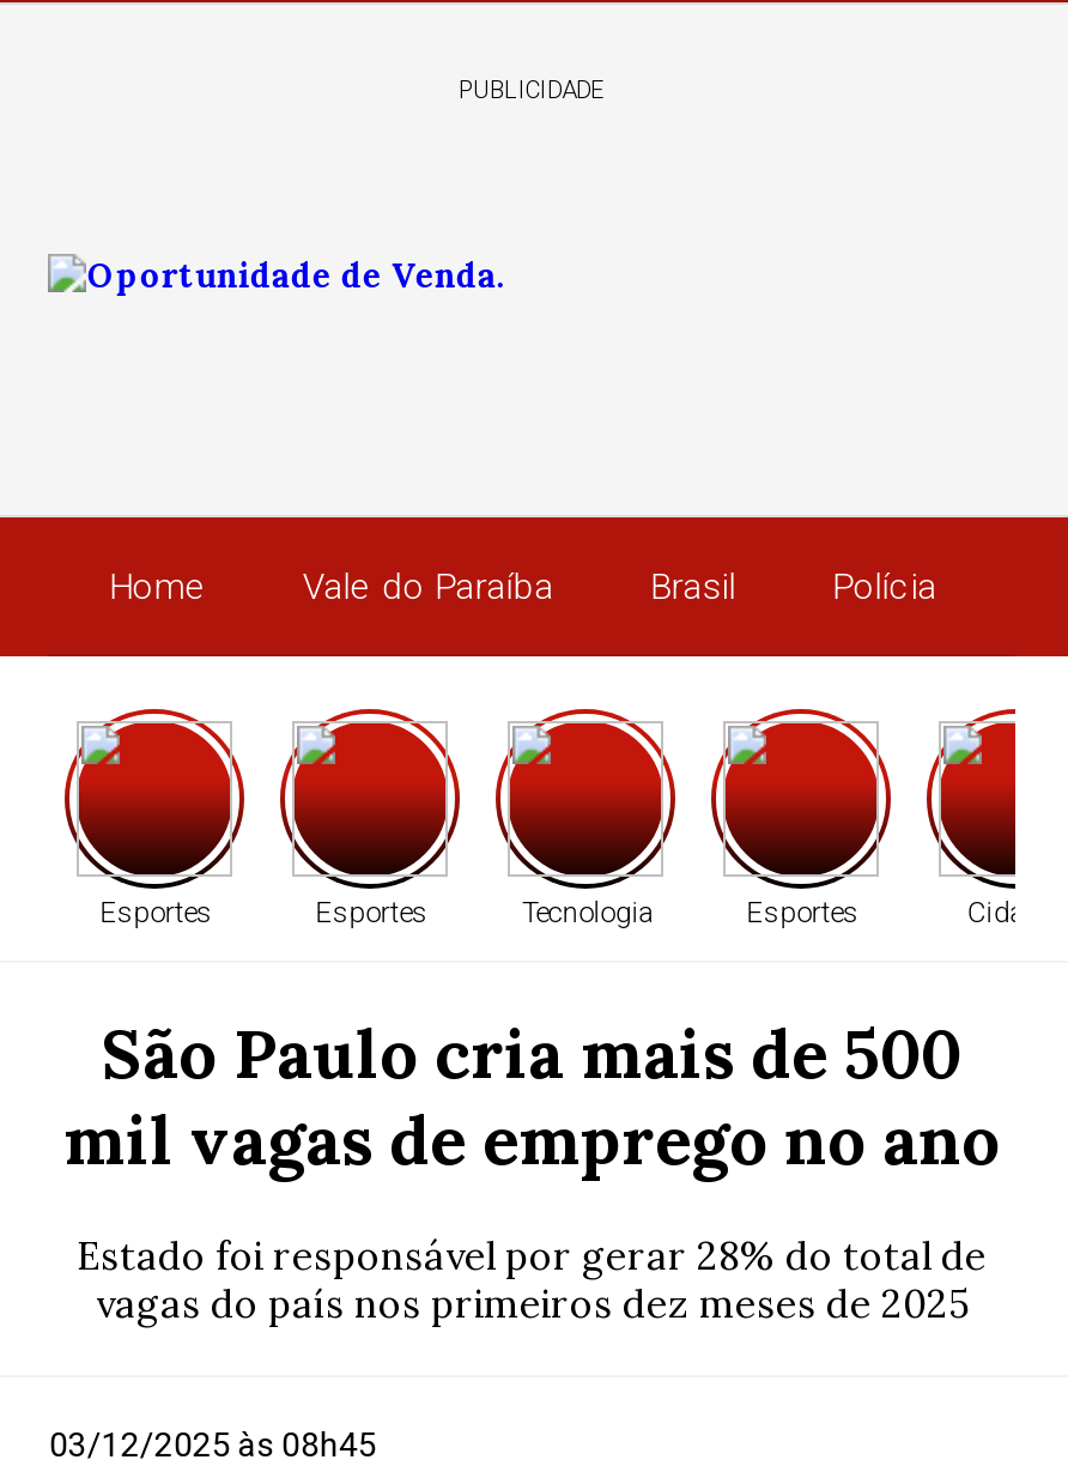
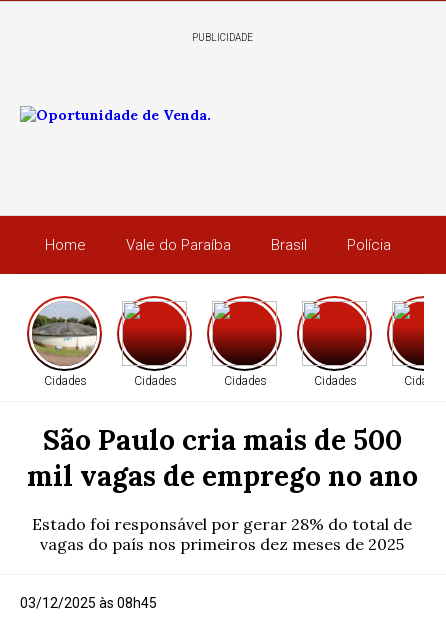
[77,721,859,929] [image] | Esportes | Esportes | Tecnologia | Esportes -> [31,301,357,388] [image] | Cidades | Cidades | Cidades | Cidades

